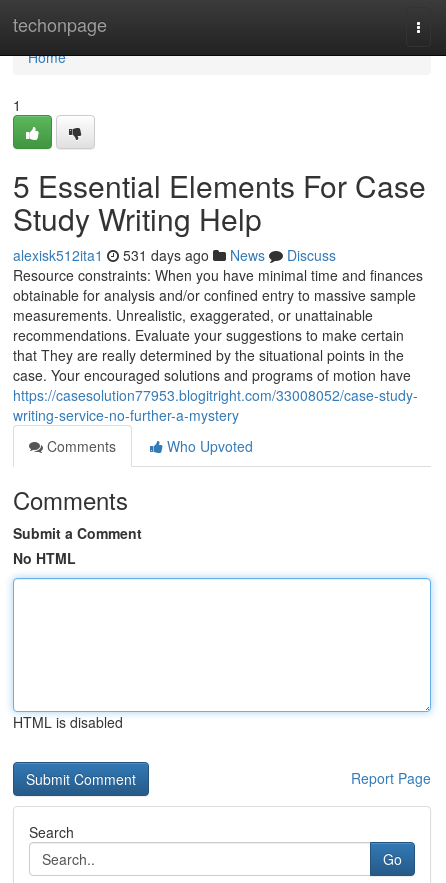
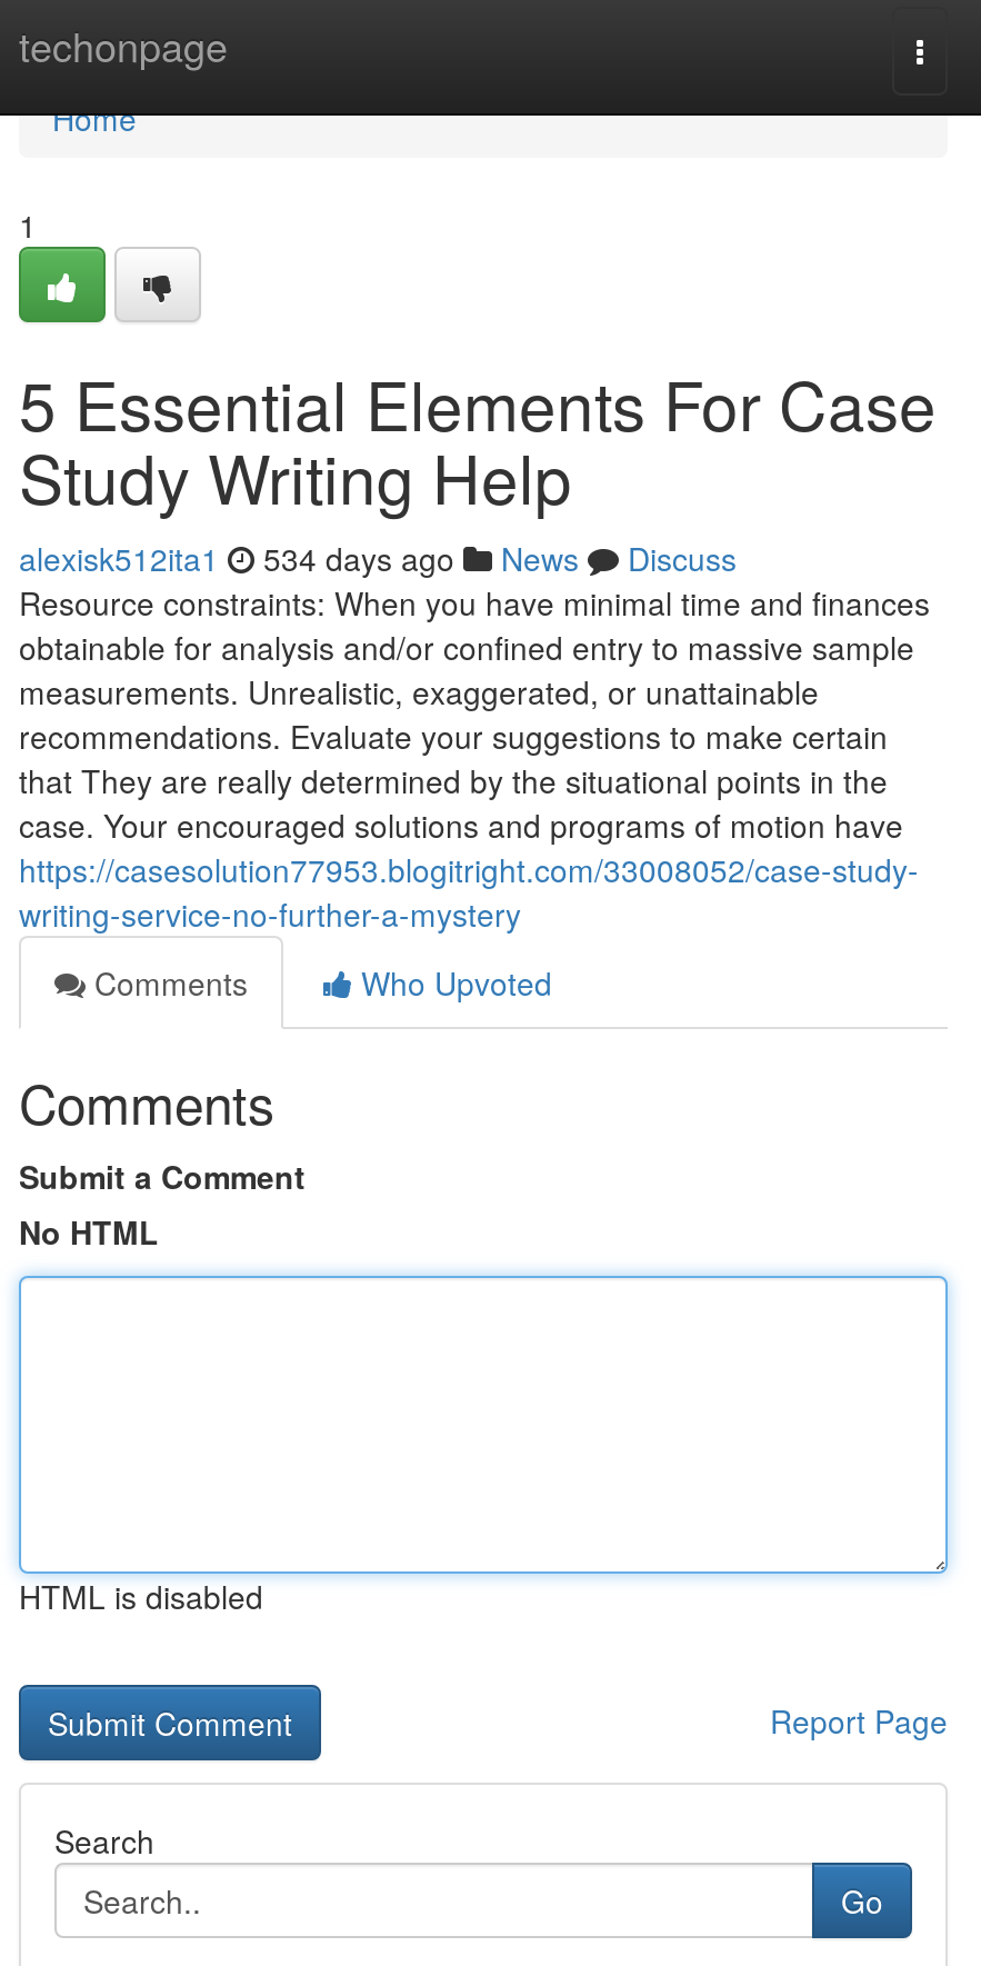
[13,245,336,265] alexisk512ita1 531 days ago News Discuss -> [19,536,737,580] alexisk512ita1 534 days ago News Discuss

